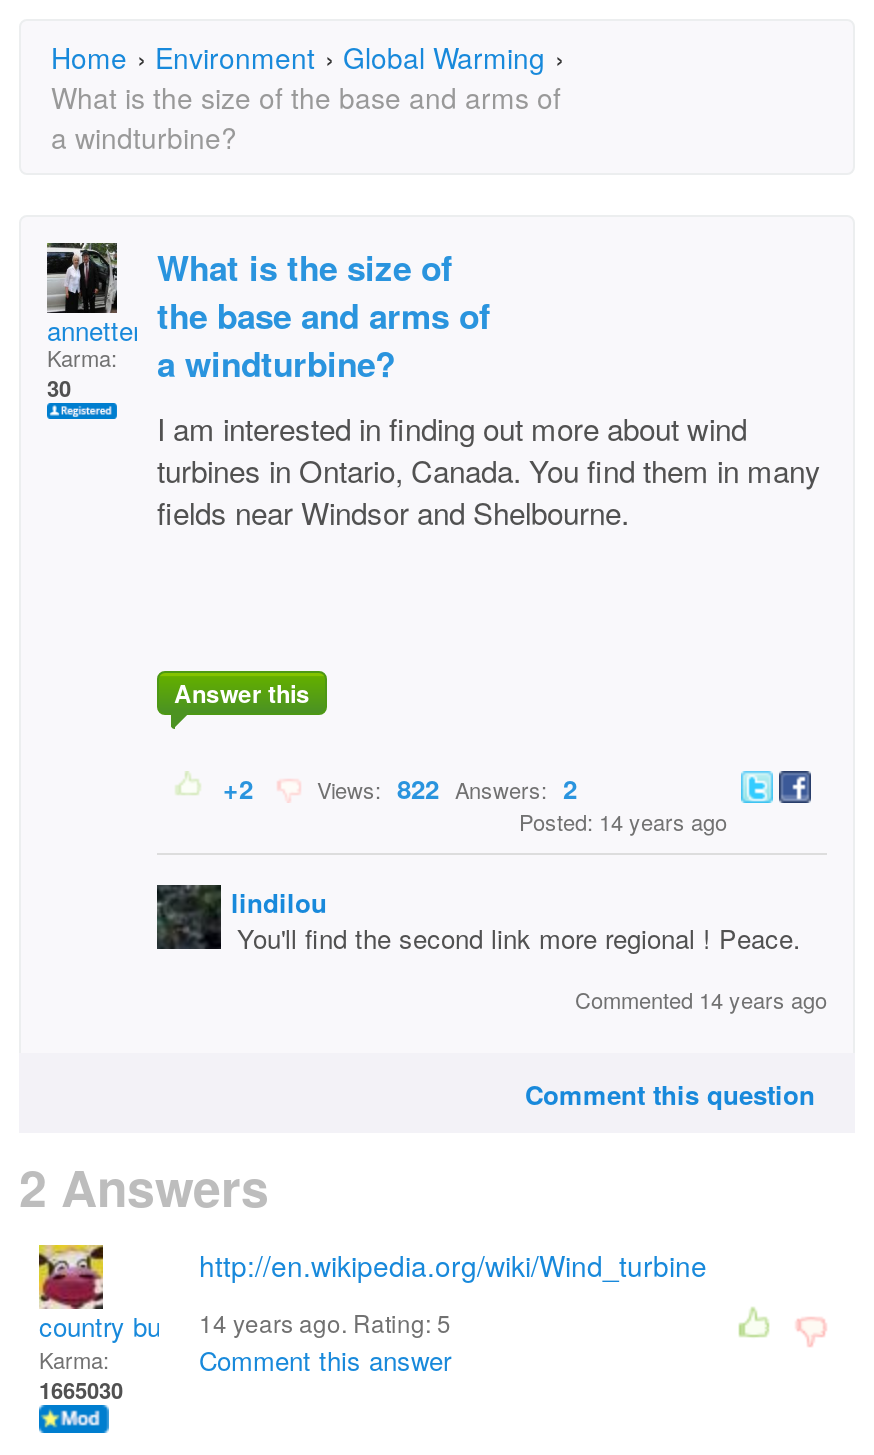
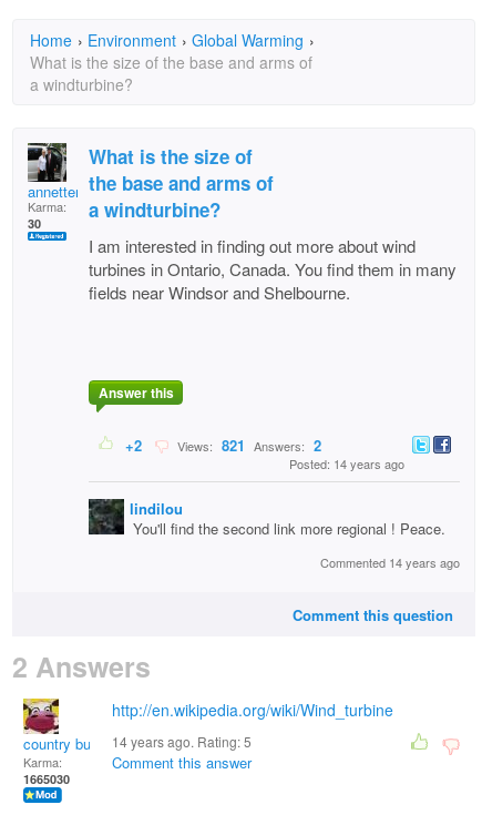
[305,769,577,807] Views: 822 Answers: 2 -> [171,435,321,456] Views: 821 Answers: 2

